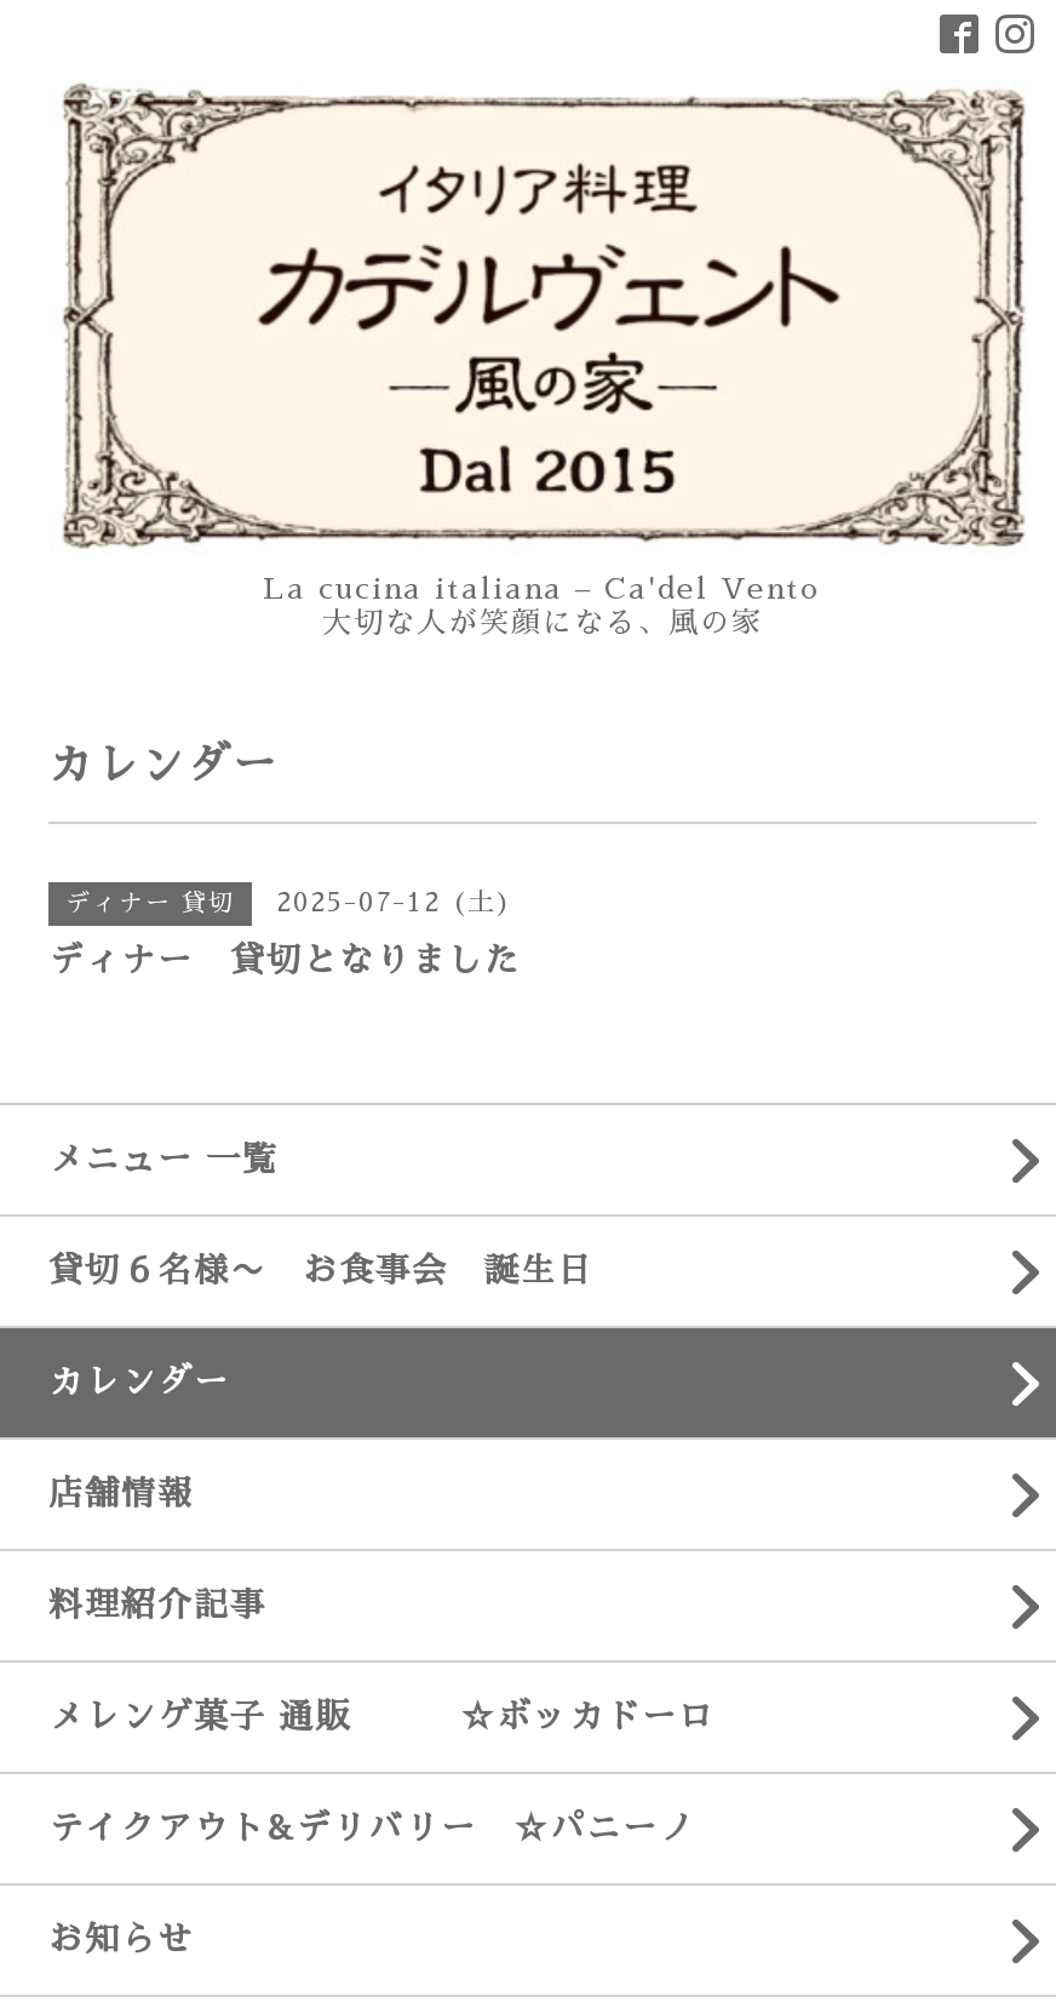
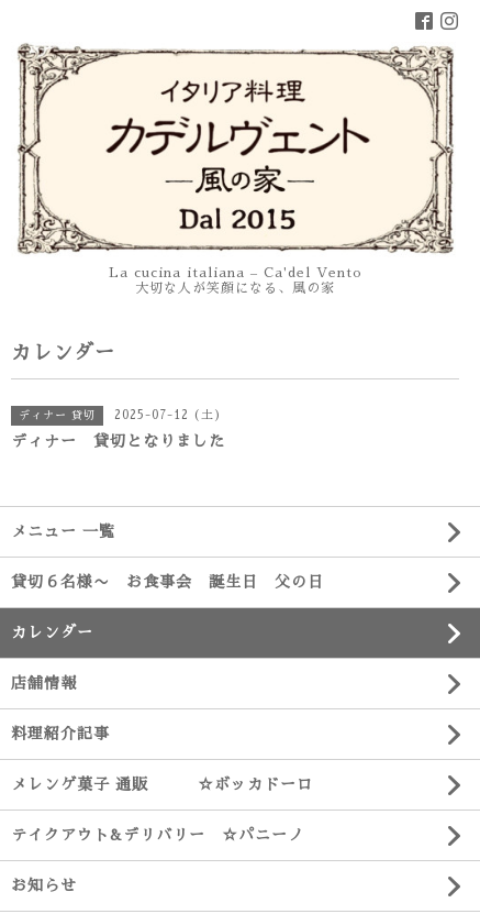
[48,1254,630,1288] 貸切６名様〜 お食事会 誕生日 -> [11,574,341,590] 貸切６名様〜 お食事会 誕生日 父の日

